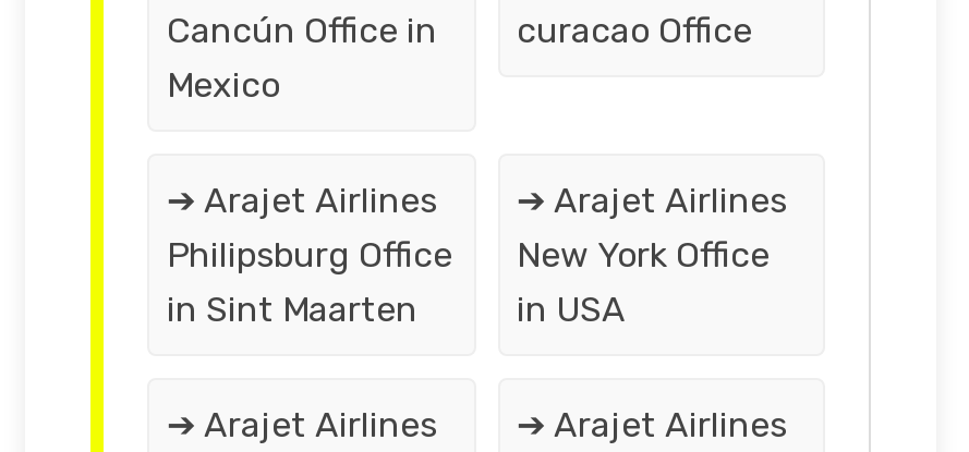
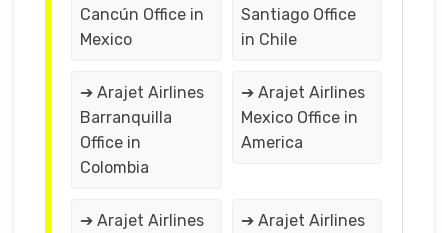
[517,9,752,51] curacao Office -> [240,5,355,49] Santiago Office | in Chile
[167,234,452,329] Philipsburg Office | in Sint Maarten -> [80,108,172,177] Barranquilla | Office in | Colombia
[517,234,770,329] New York Office | in USA -> [240,108,357,152] Mexico Office in | America

